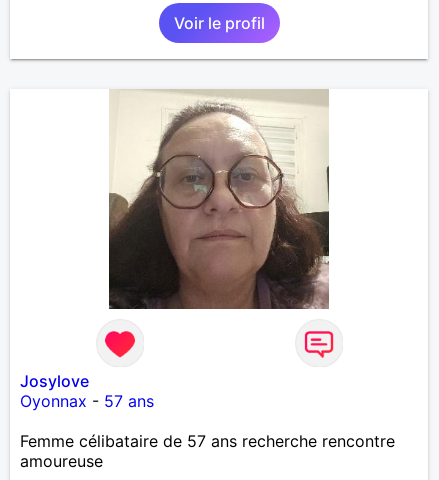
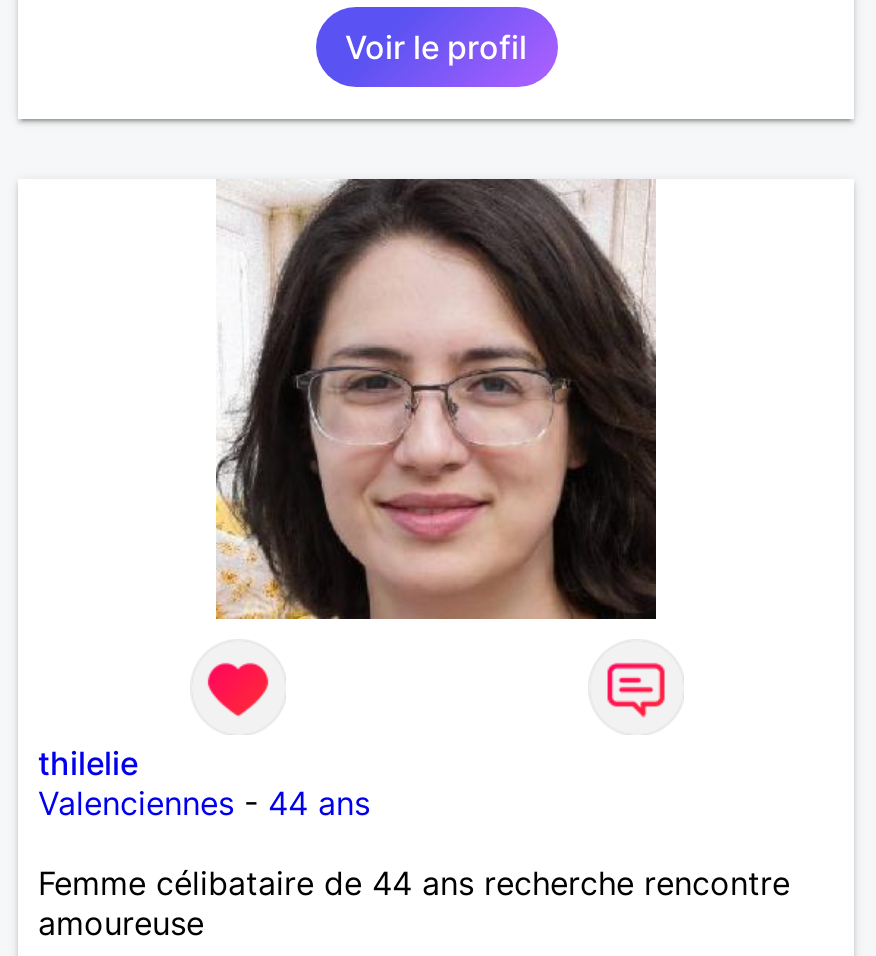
[108,89,330,310] [image] -> [214,177,658,621] [image]
[20,371,154,411] Josylove | Oyonnax - 57 ans -> [38,743,370,823] thilelie | Valenciennes - 44 ans
[20,431,395,451] Femme célibataire de 57 ans recherche rencontre -> [38,863,790,903] Femme célibataire de 44 ans recherche rencontre

